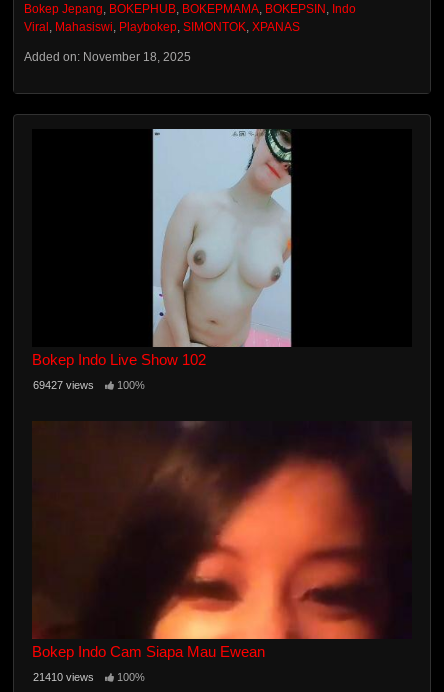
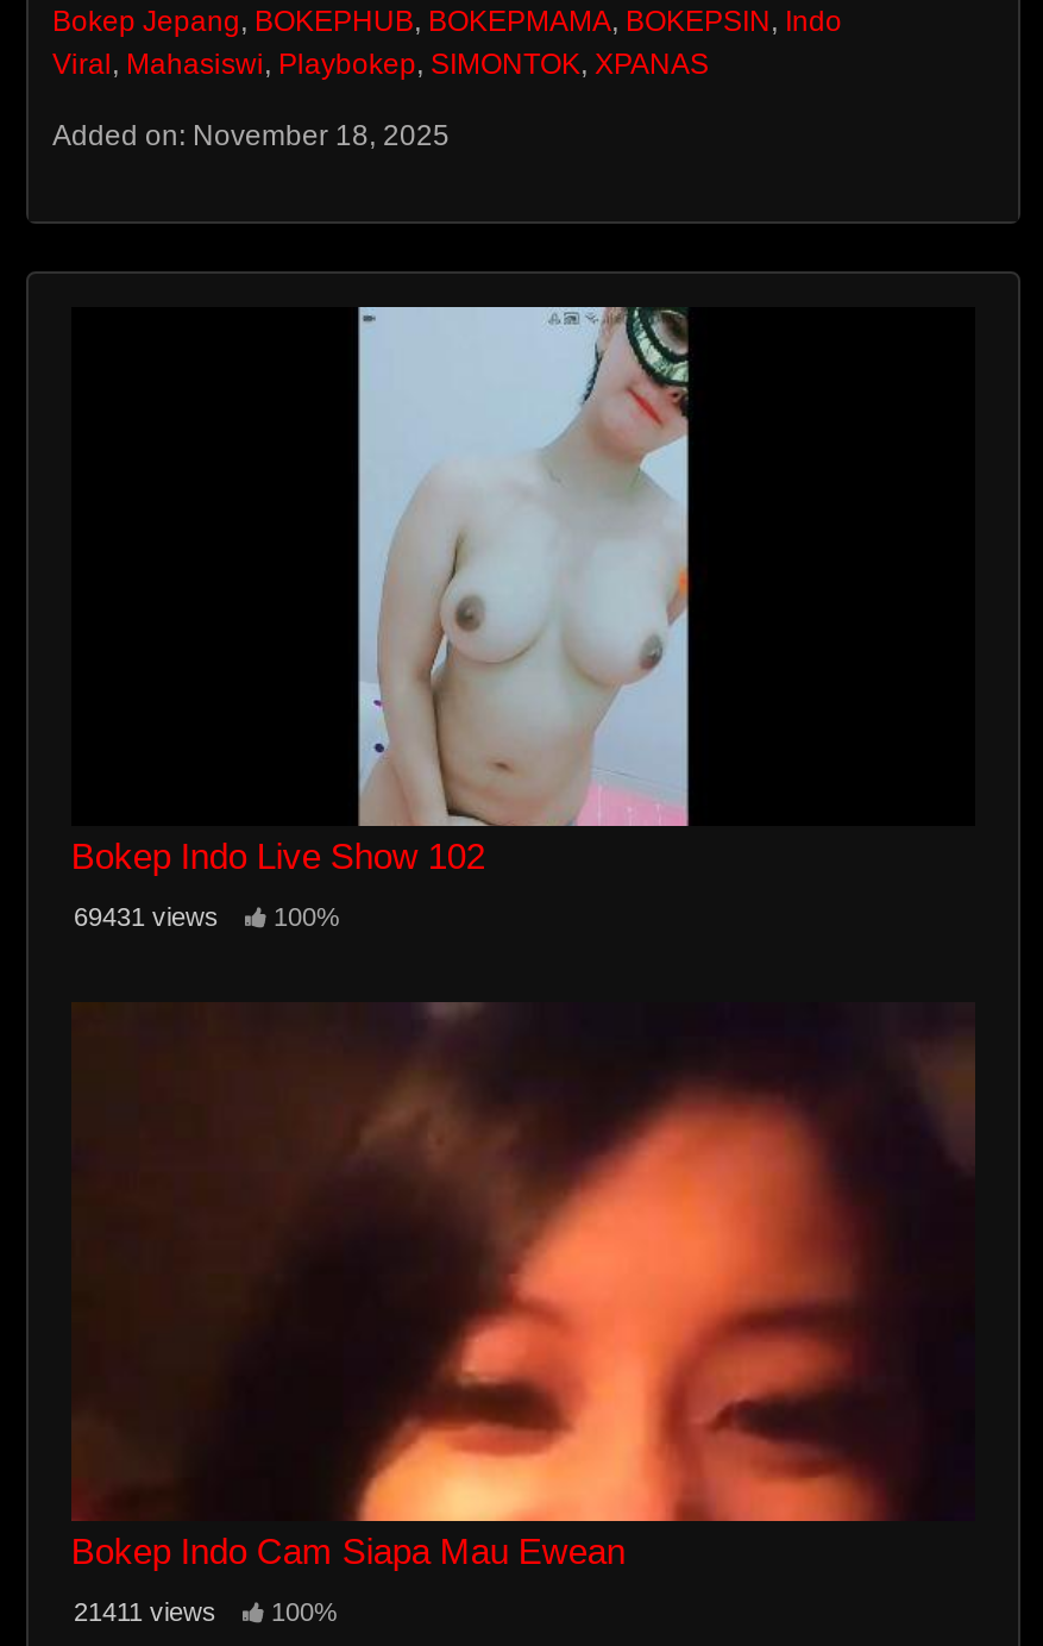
[33,379,145,391] 69427 views 100% -> [74,902,340,931] 69431 views 100%
[33,671,145,683] 21410 views 100% -> [74,1596,338,1625] 21411 views 100%

